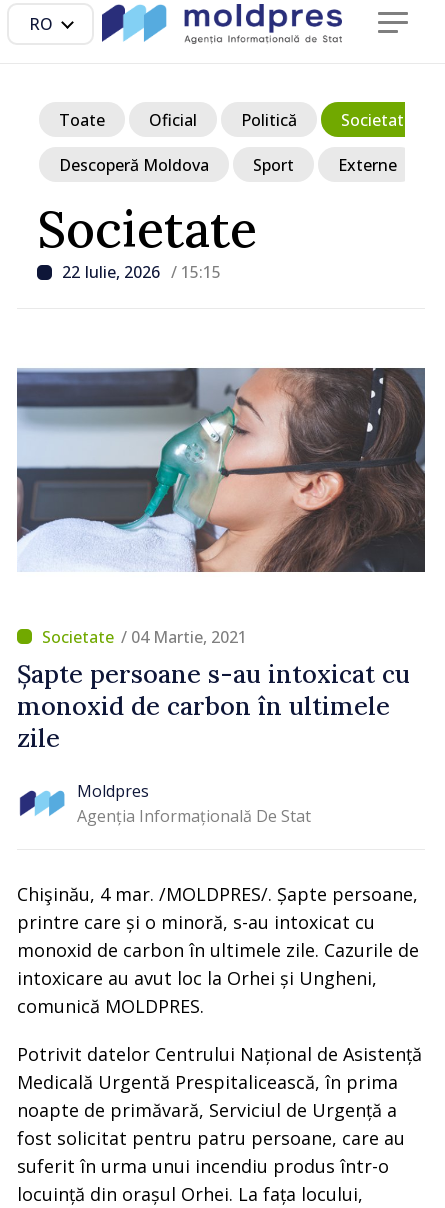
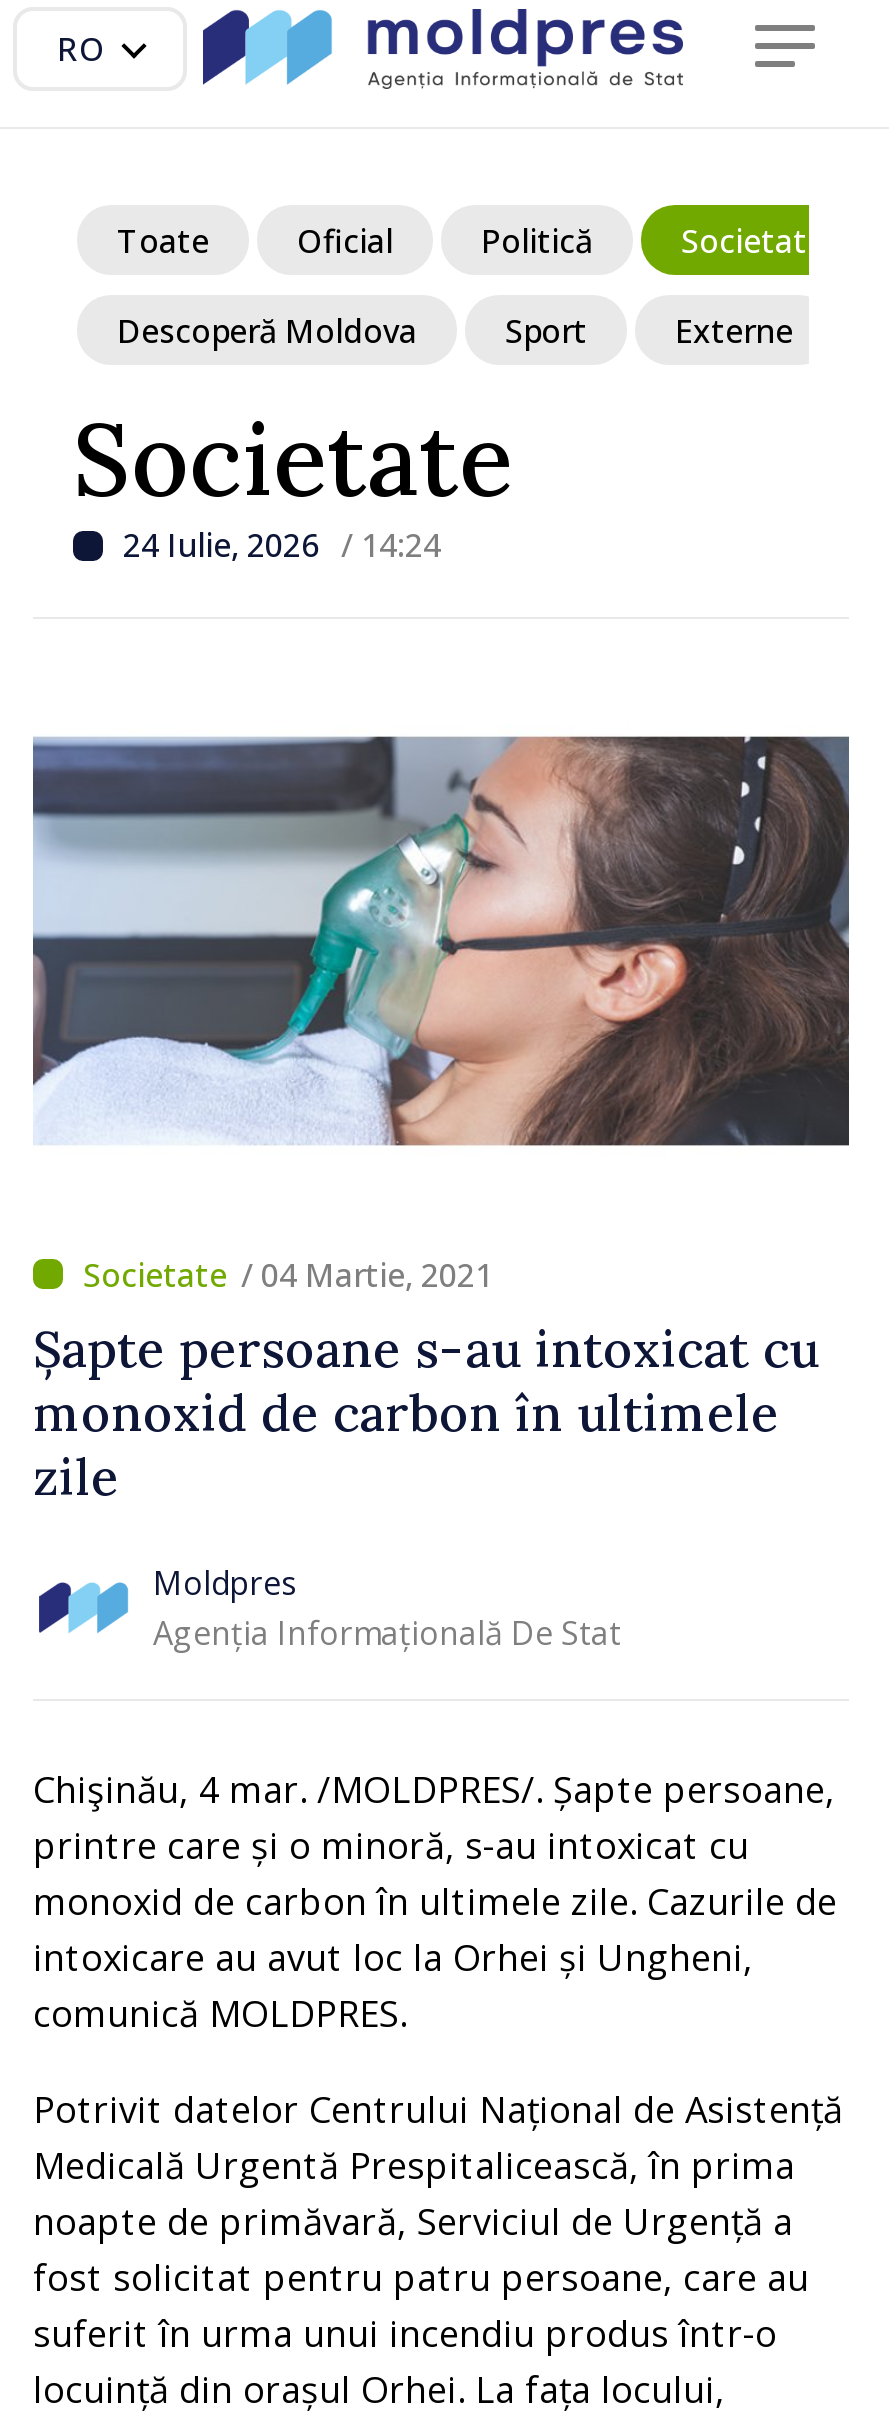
[62,261,221,283] 22 Iulie, 2026 / 15:15 -> [123,523,441,567] 24 Iulie, 2026 / 14:24

